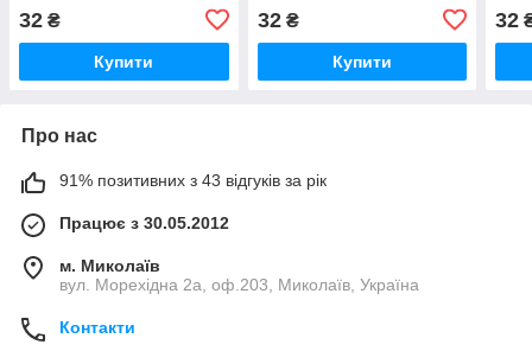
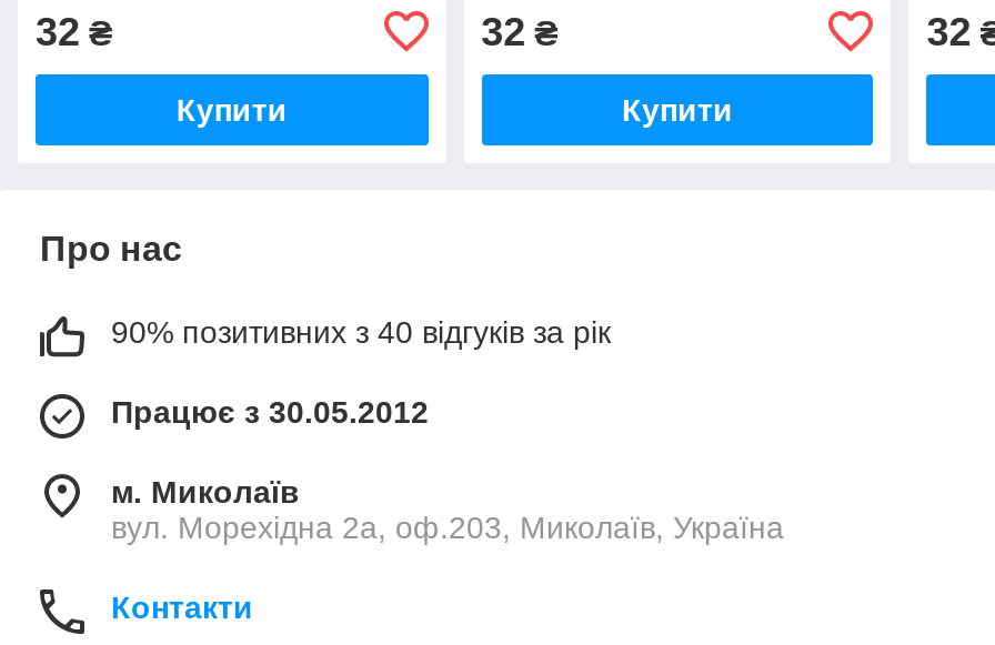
[59,171,327,189] 91% позитивних з 43 відгуків за рік -> [111,314,611,349] 90% позитивних з 40 відгуків за рік

